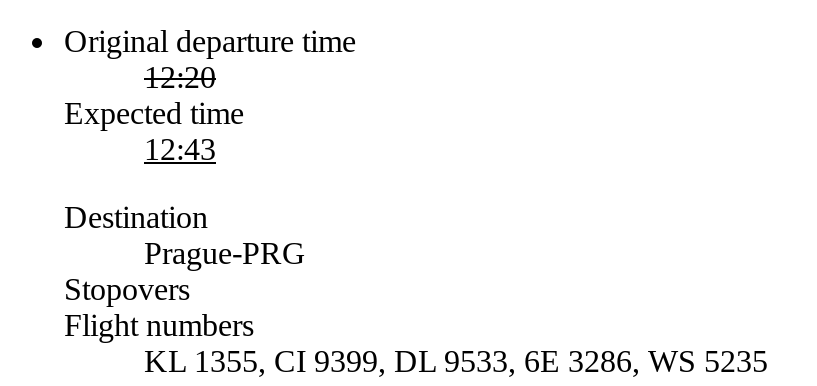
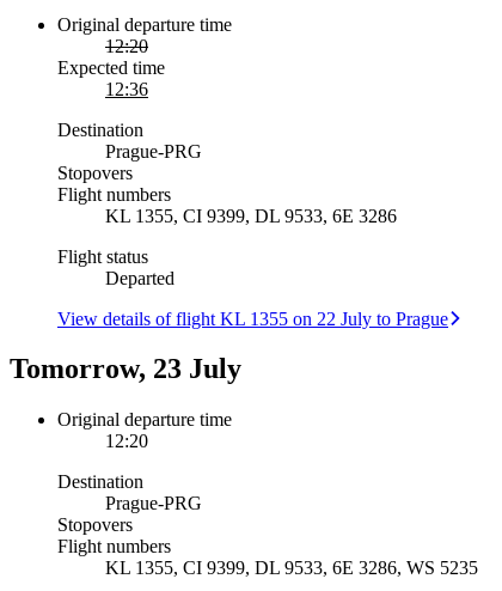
[144,131,216,165] 12:43 -> [10,78,448,451] 12:36 | Destination | Prague-PRG | Stopovers | Flight numbers | KL 1355, CI 9399, DL 9533, 6E 3286 | Flight status | Departed | View details of flight KL 1355 on 22 July to Prague | Tomorrow, 23 July | Original departure time | 12:20

